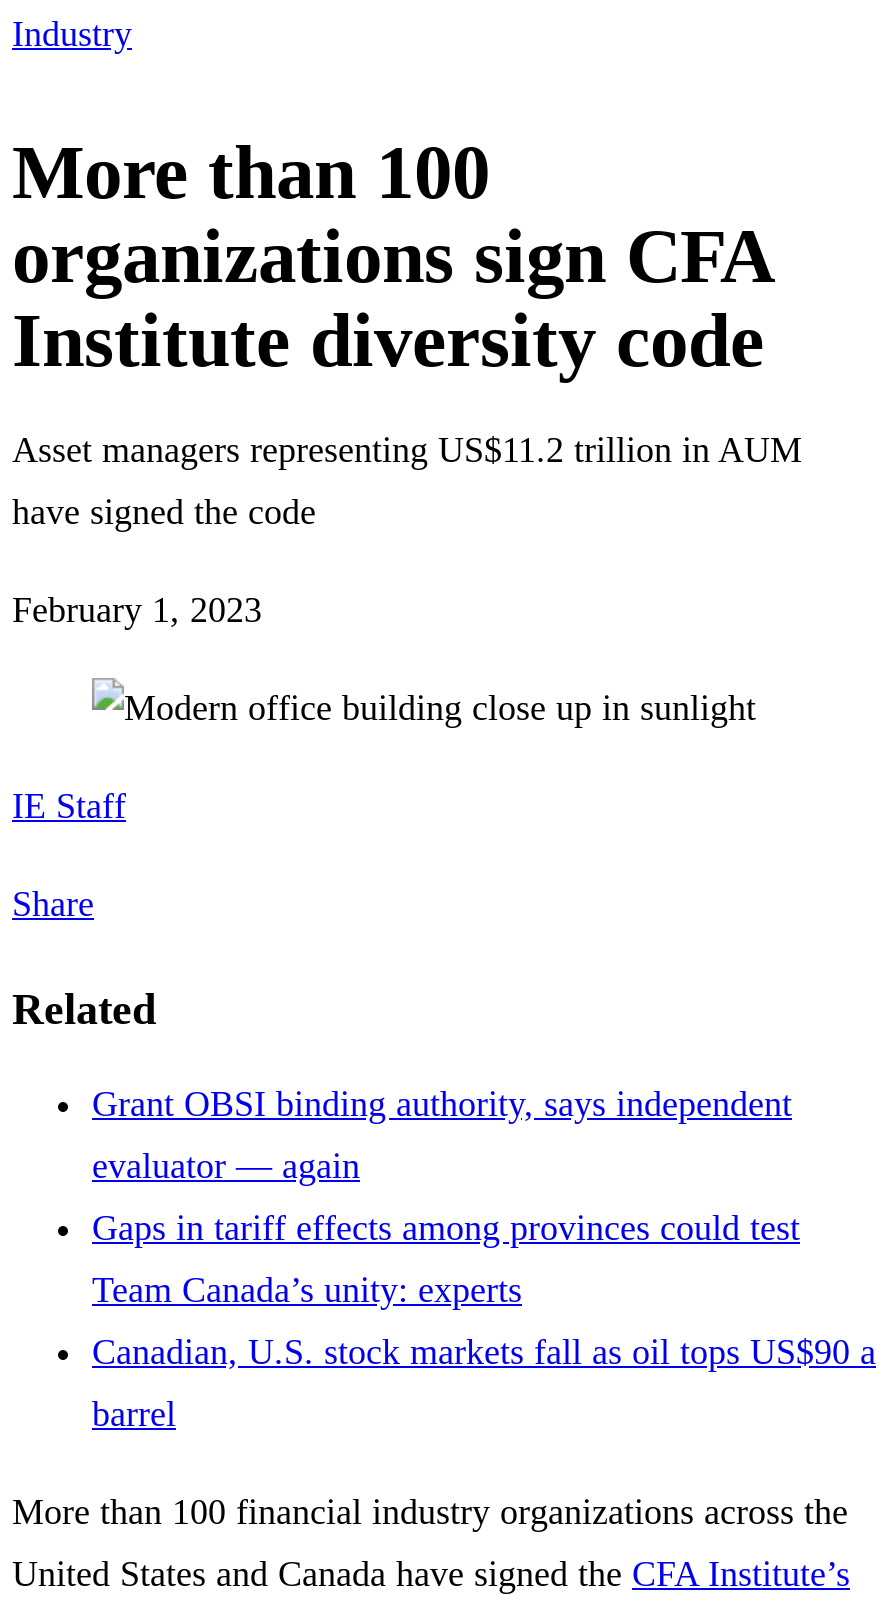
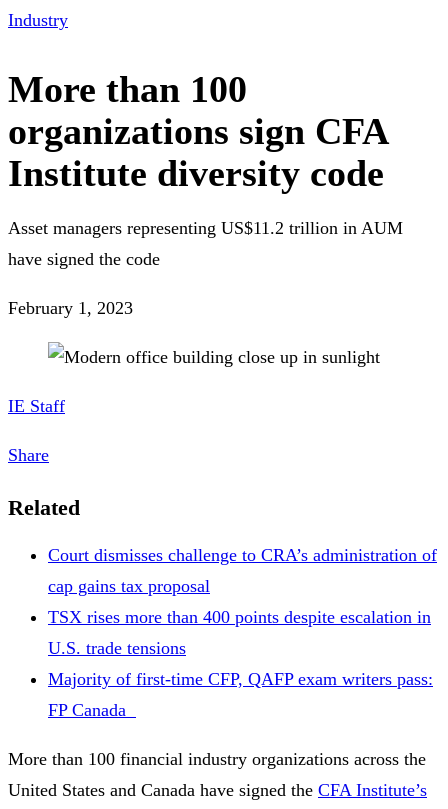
[92,1085,792,1125] Grant OBSI binding authority, says independent -> [48,545,437,565] Court dismisses challenge to CRA’s administration of
[92,1147,360,1187] evaluator — again -> [48,576,210,596] cap gains tax proposal
[92,1209,800,1249] Gaps in tariff effects among provinces could test -> [48,607,431,627] TSX rises more than 400 points despite escalation in
[92,1271,522,1311] Team Canada’s unity: experts -> [48,638,186,658] U.S. trade tensions
[92,1333,876,1373] Canadian, U.S. stock markets fall as oil tops US$90 a -> [48,669,433,689] Majority of first-time CFP, QAFP exam writers pass:
[92,1395,176,1435] barrel -> [48,700,136,720] FP Canada

